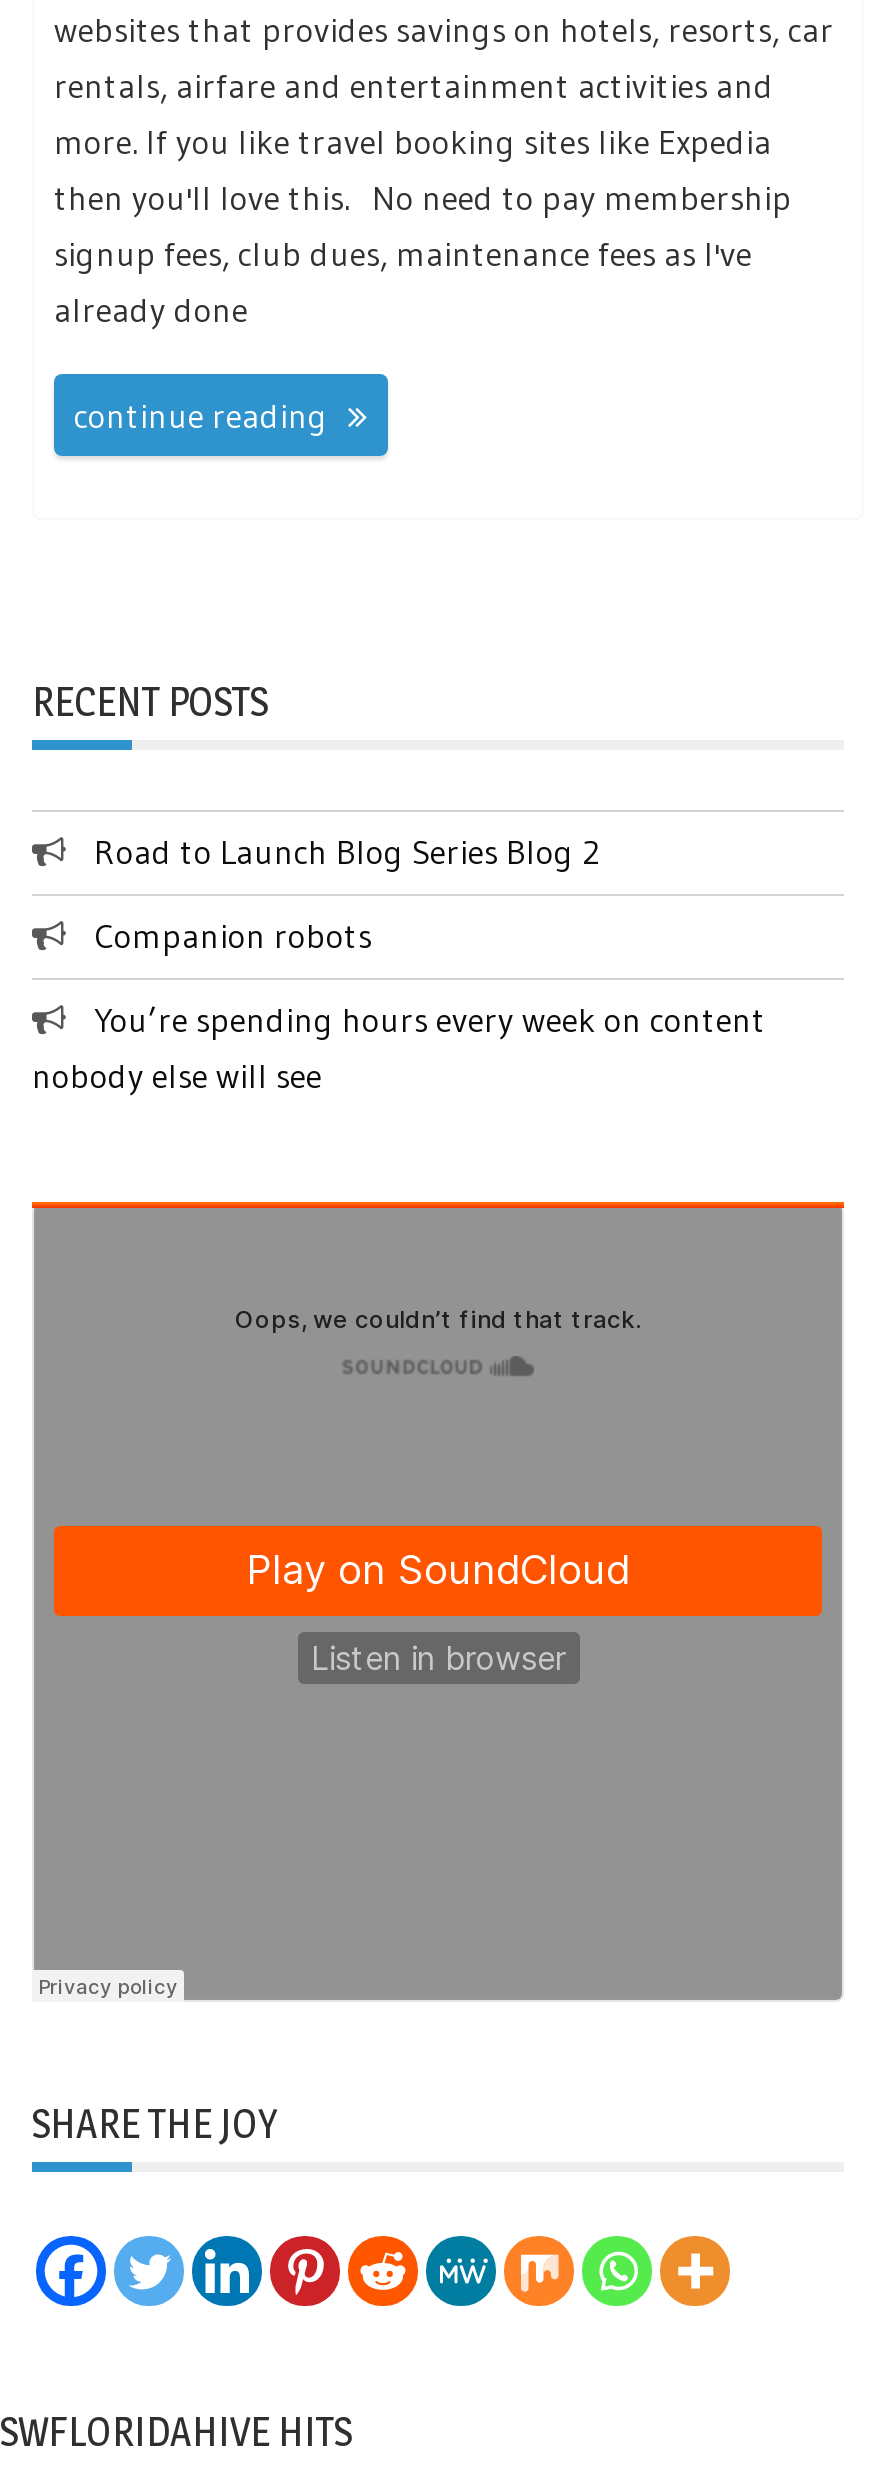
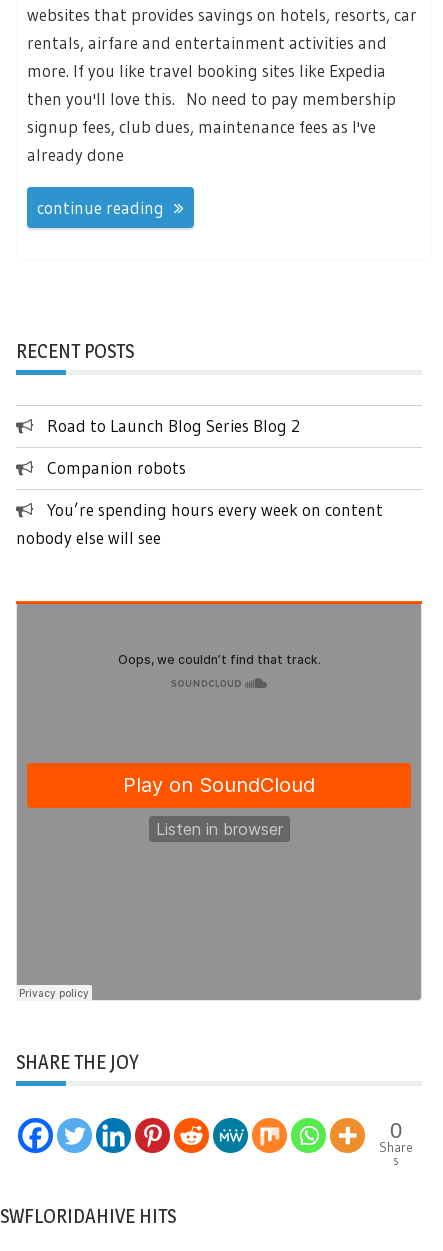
none -> [378,1118,412,1169] 0 | Share | s

